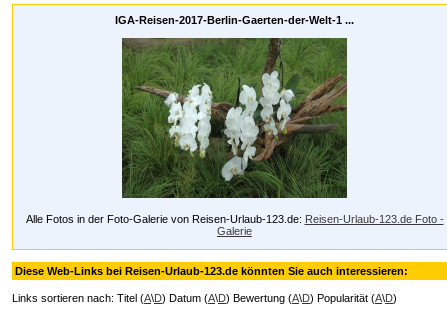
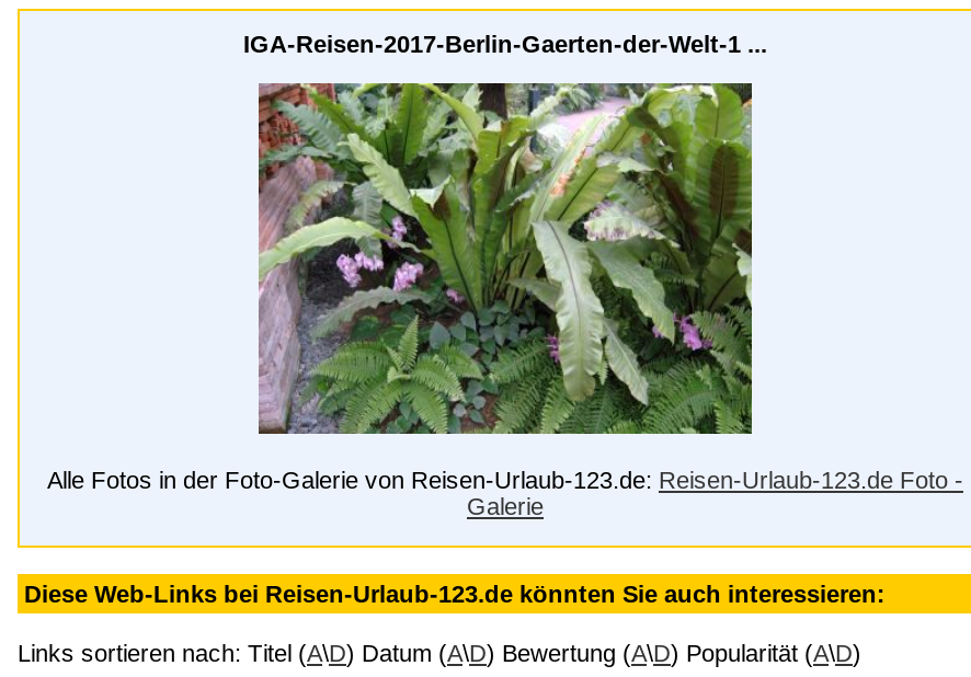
[121,37,347,199] [image] -> [259,81,754,436] [image]

